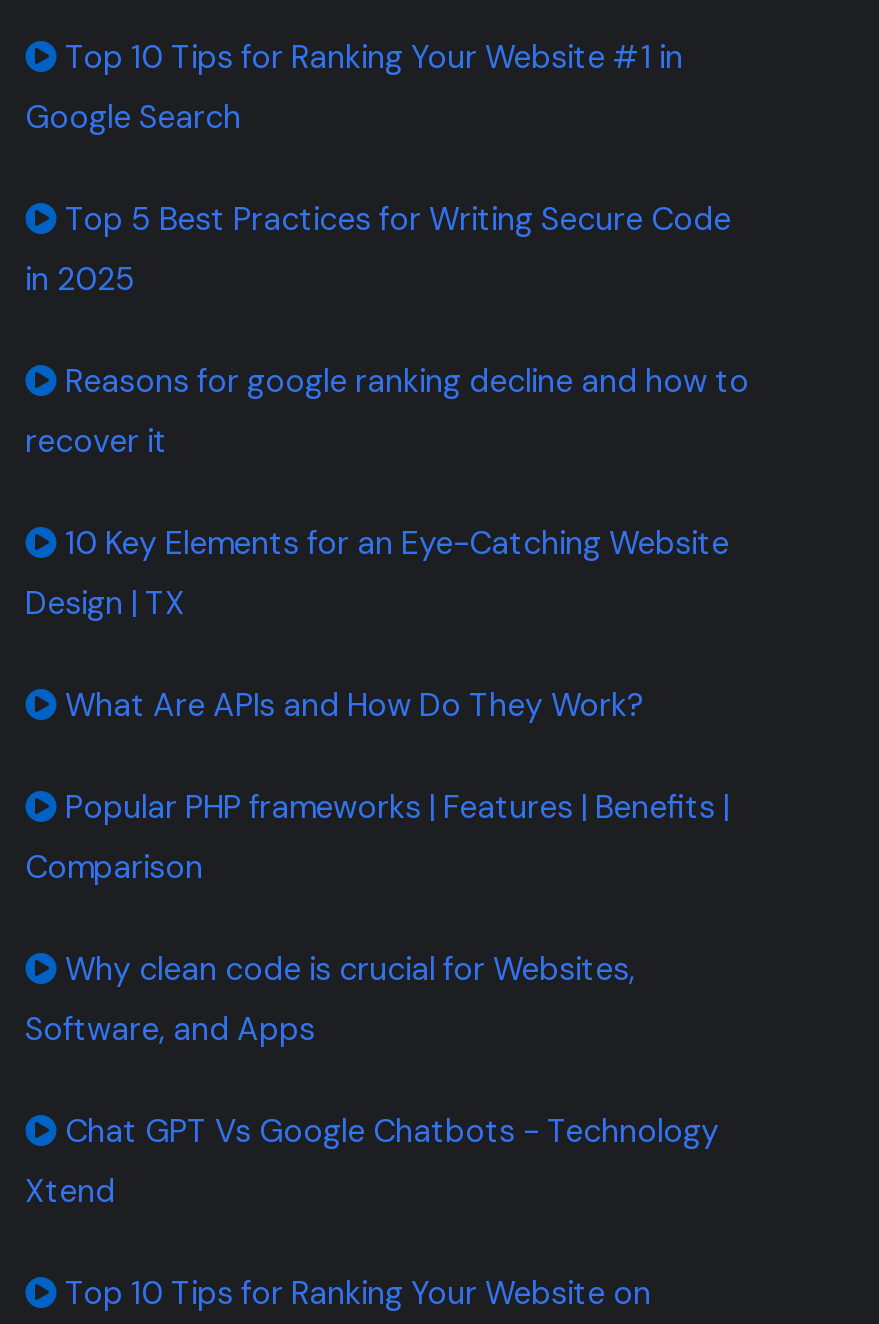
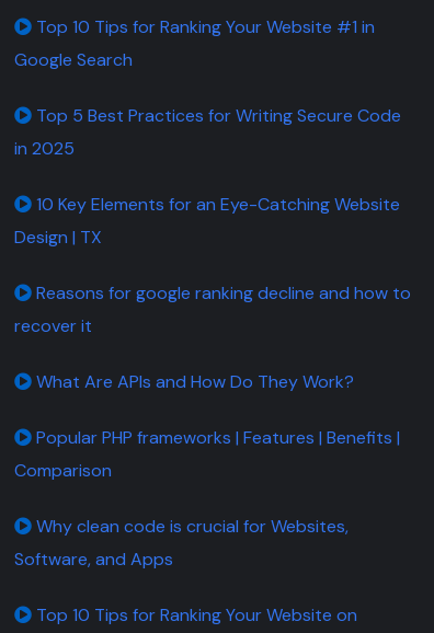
moved [25,360,749,462] -> [14,281,411,337]: Reasons for google ranking decline and how to | recover it
[25,1110,719,1212] Chat GPT Vs Google Chatbots - Technology | Xtend -> none

